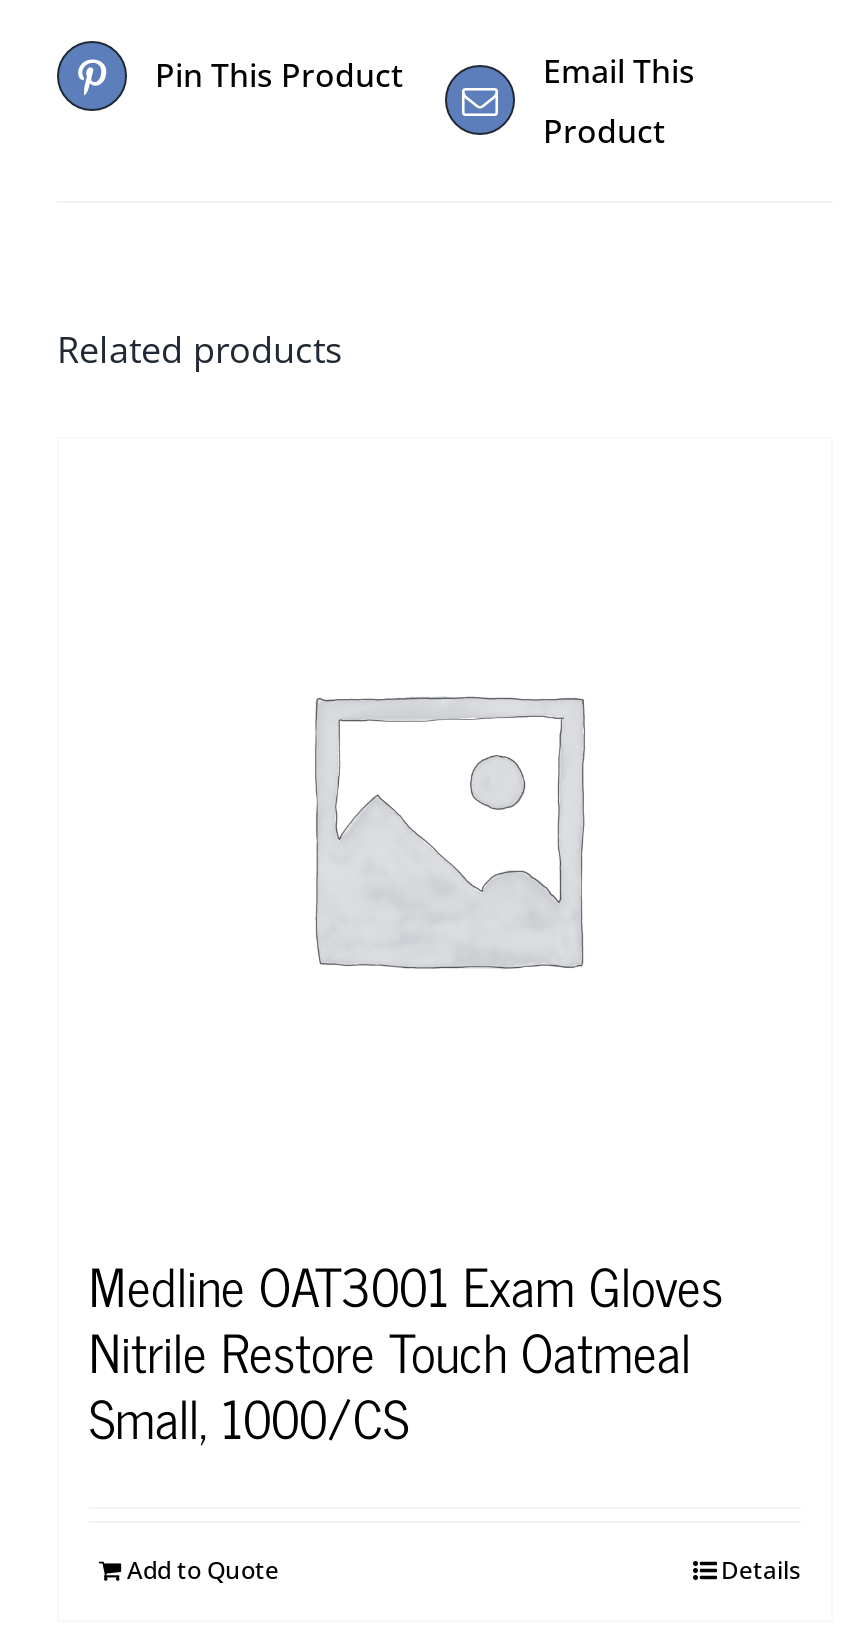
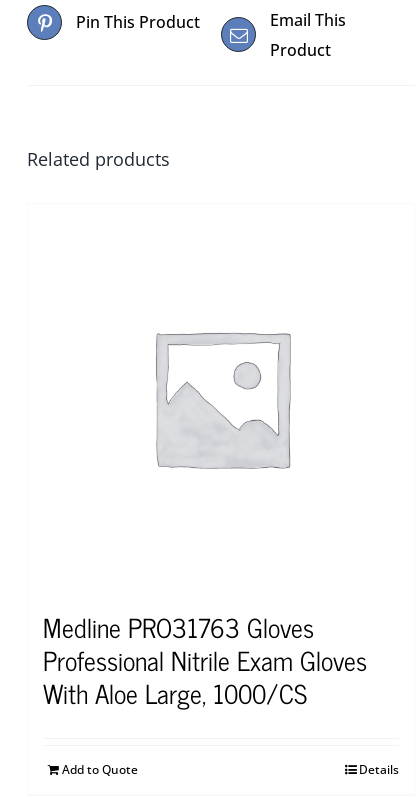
[89,1240,723,1458] Medline OAT3001 Exam Gloves | Nitrile Restore Touch Oatmeal | Small, 1000/CS -> [43,605,367,714] Medline PRO31763 Gloves | Professional Nitrile Exam Gloves | With Aloe Large, 1000/CS

